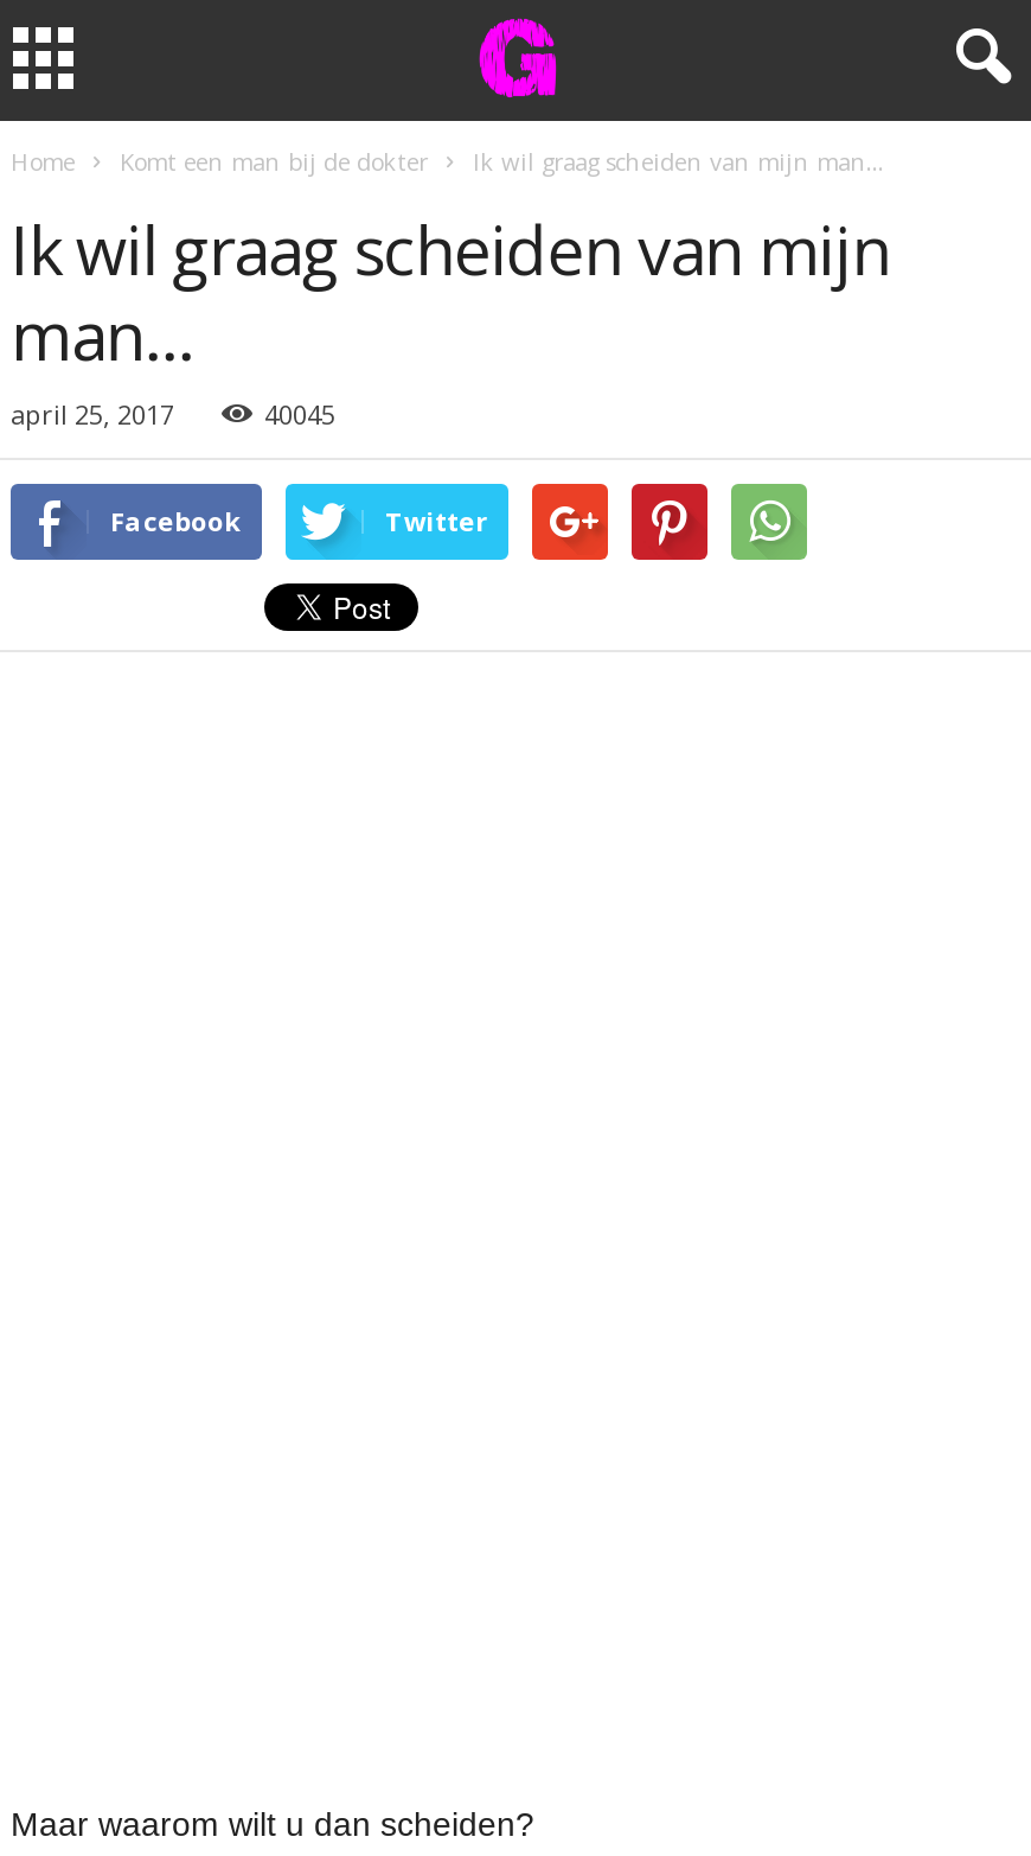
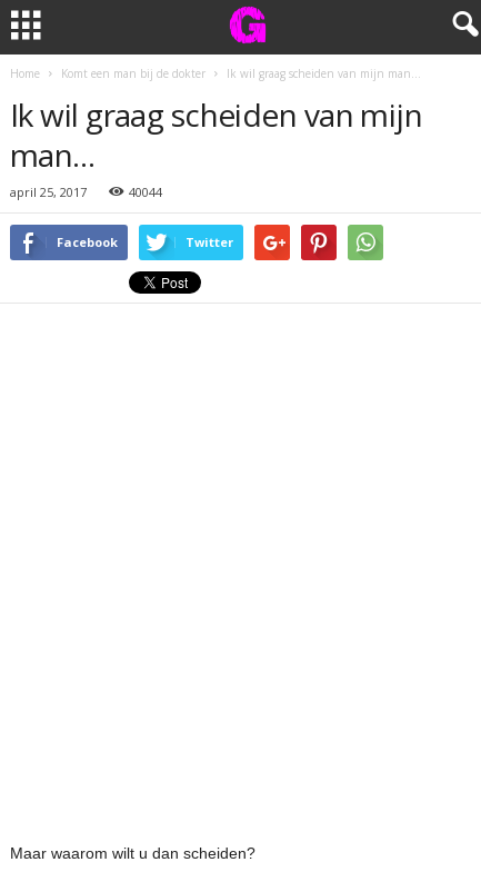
[264,396,335,432] 40045 -> [129,184,162,200] 40044

